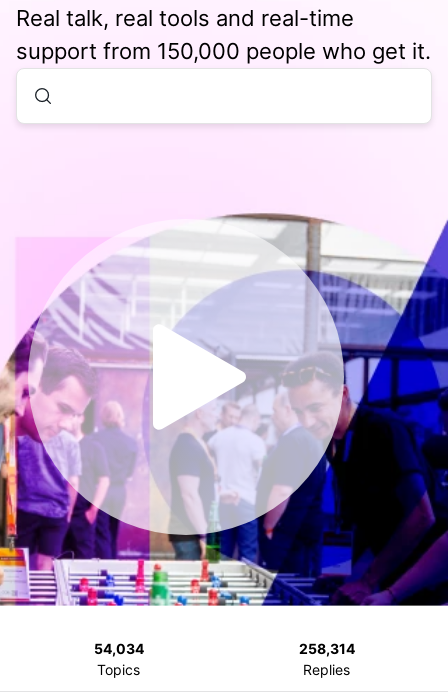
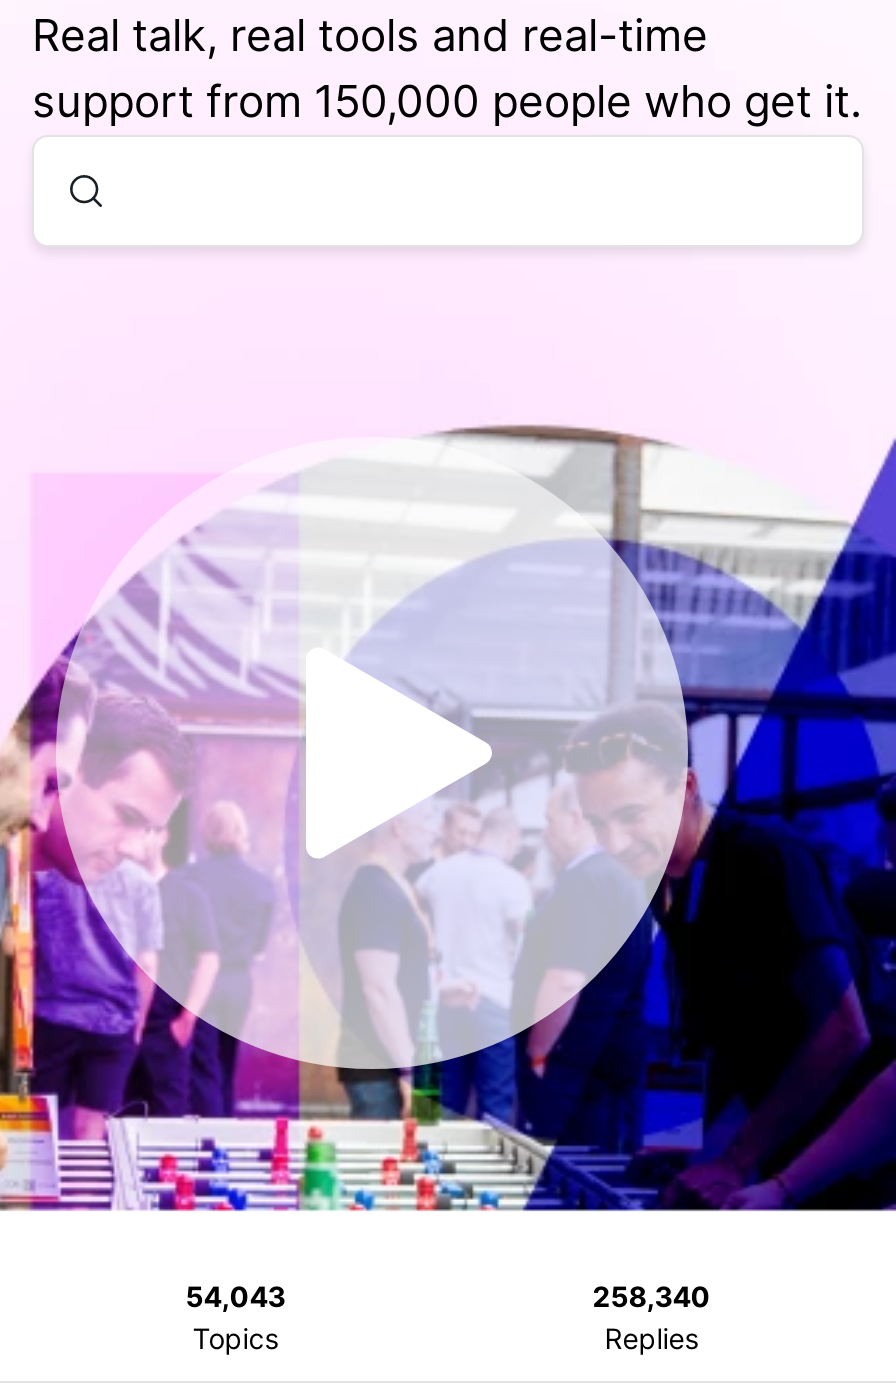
[93,640,143,657] 54,034 -> [186,1279,286,1313] 54,043
[298,640,354,657] 258,314 -> [592,1279,710,1313] 258,340

